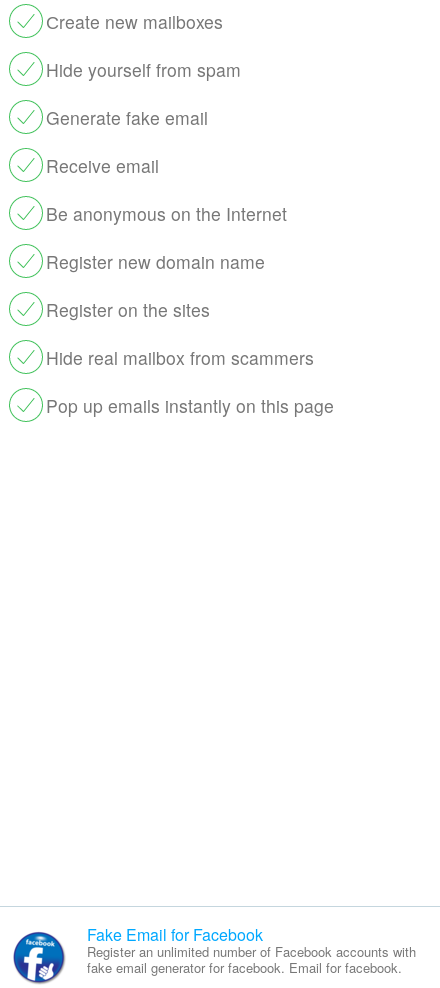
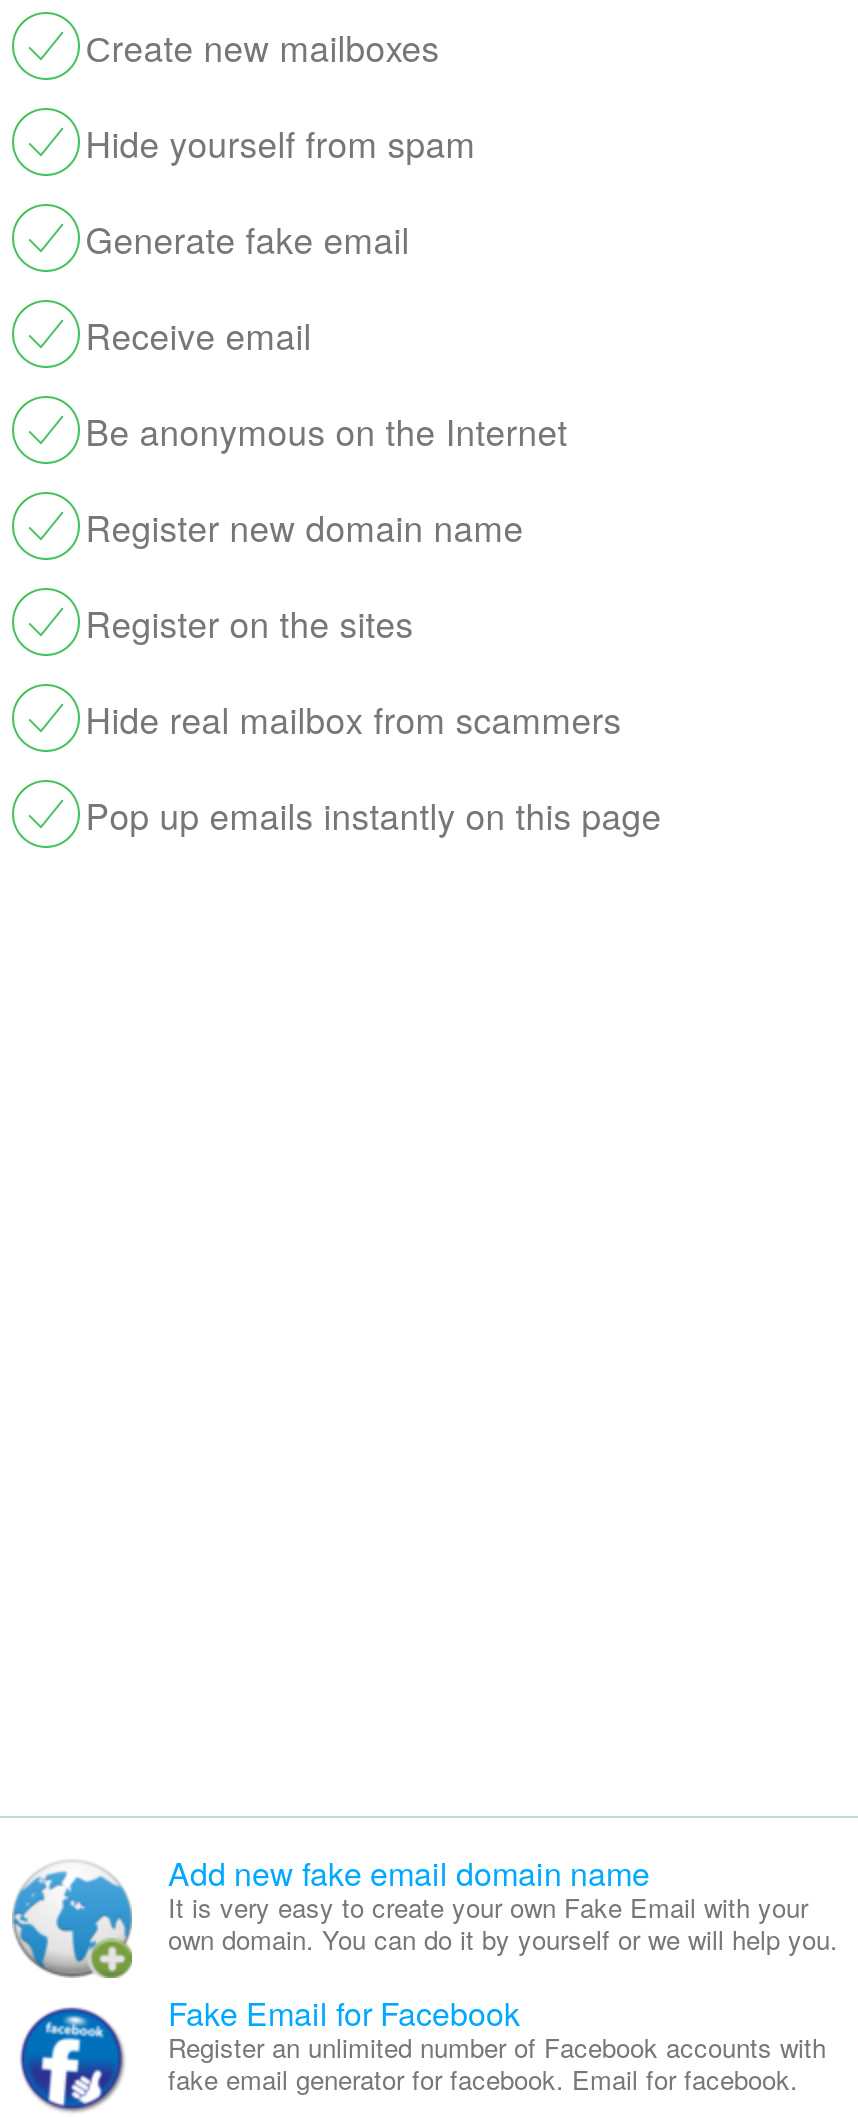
none -> [10,1850,838,1980] [image] | Add new fake email domain name | It is very easy to create your own Fake Email with your | own domain. You can do it by yourself or we will help you.

